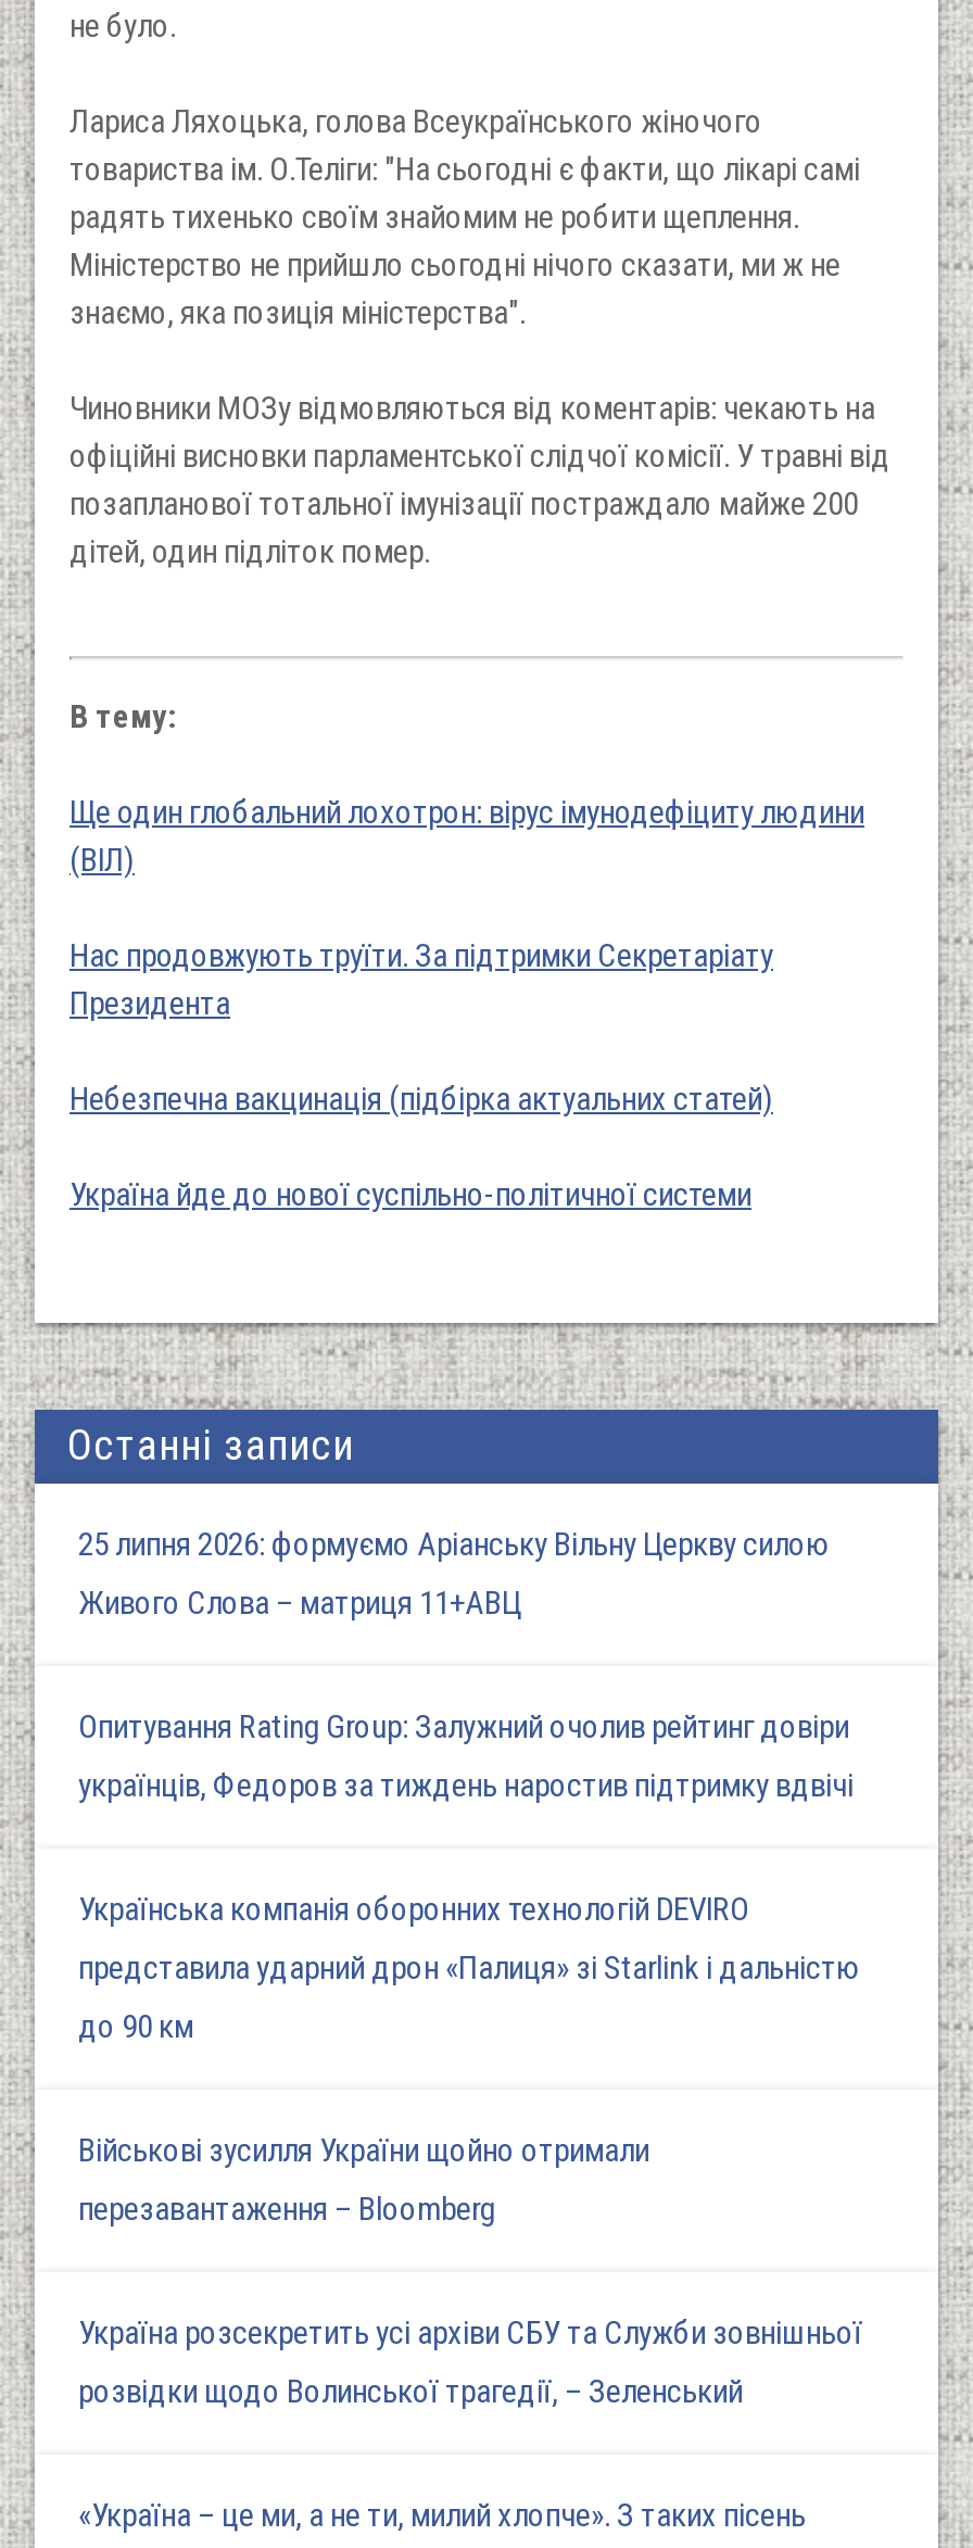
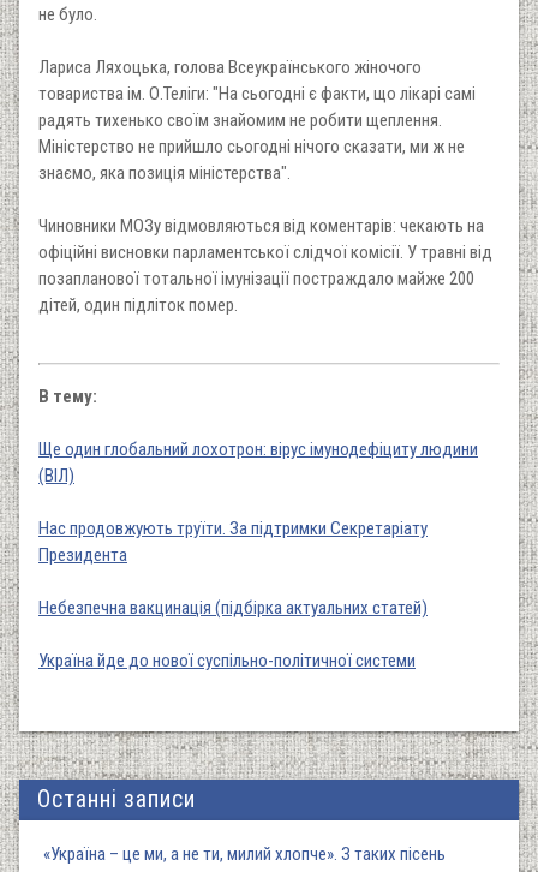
[78,1525,862,2411] 25 липня 2026: формуємо Аріанську Вільну Церкву силою | Живого Слова – матриця 11+АВЦ | Опитування Rating Group: Залужний очолив рейтинг довіри | українців, Федоров за тиждень наростив підтримку вдвічі | Українська компанія оборонних технологій DEVIRO | представила ударний дрон «Палиця» зі Starlink і дальністю | до 90 км | Військові зусилля України щойно отримали | перезавантаження – Bloomberg | Україна розсекретить усі архіви СБУ та Служби зовнішньої | розвідки щодо Волинської трагедії, – Зеленський -> none

